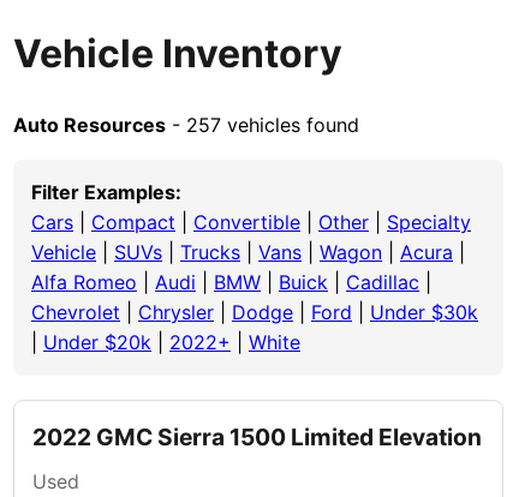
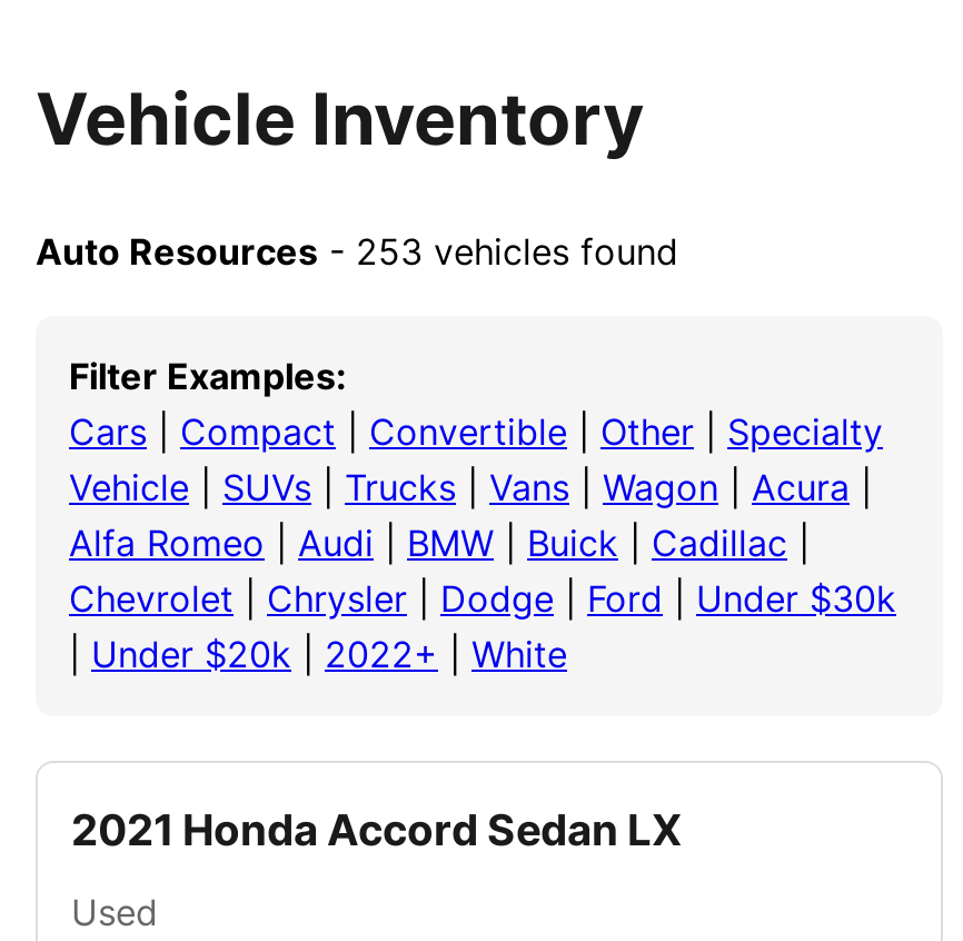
[13,113,359,137] Auto Resources - 257 vehicles found -> [36,229,678,273] Auto Resources - 253 vehicles found
[32,422,482,451] 2022 GMC Sierra 1500 Limited Elevation -> [71,803,683,856] 2021 Honda Accord Sedan LX

